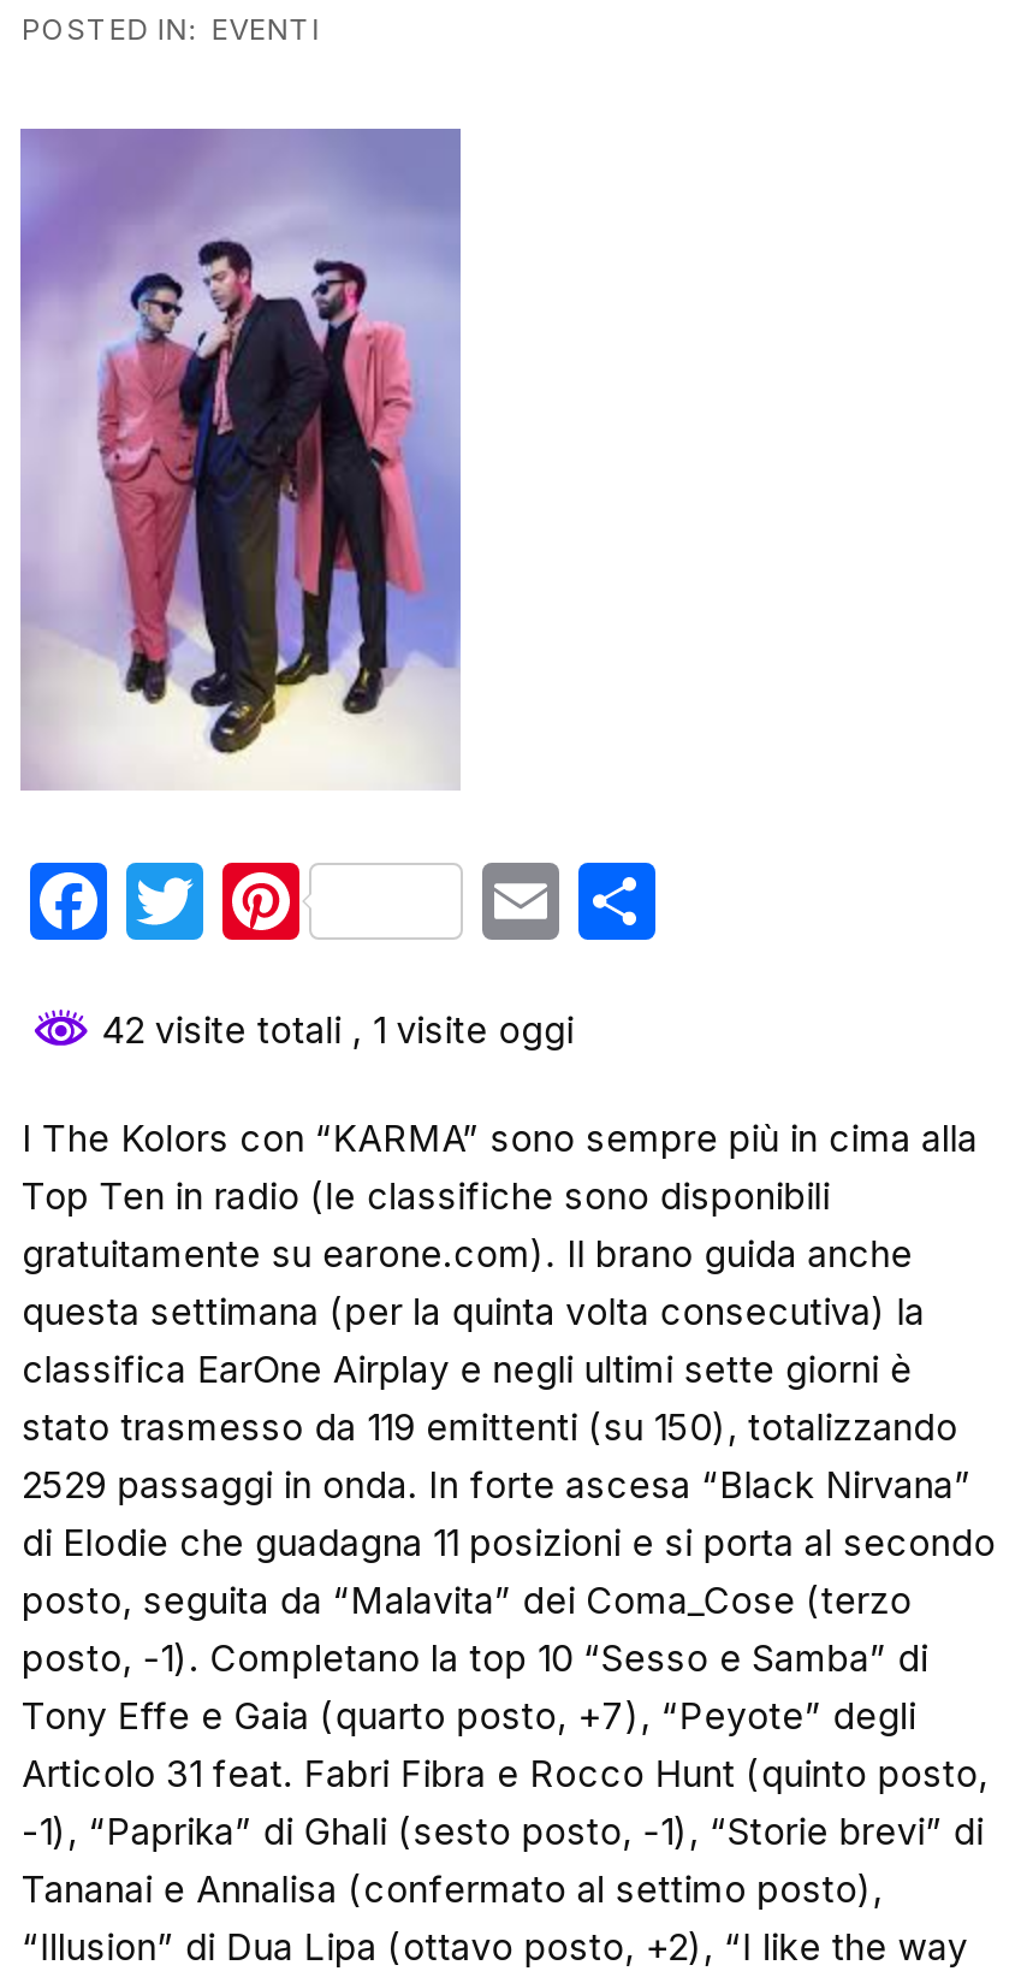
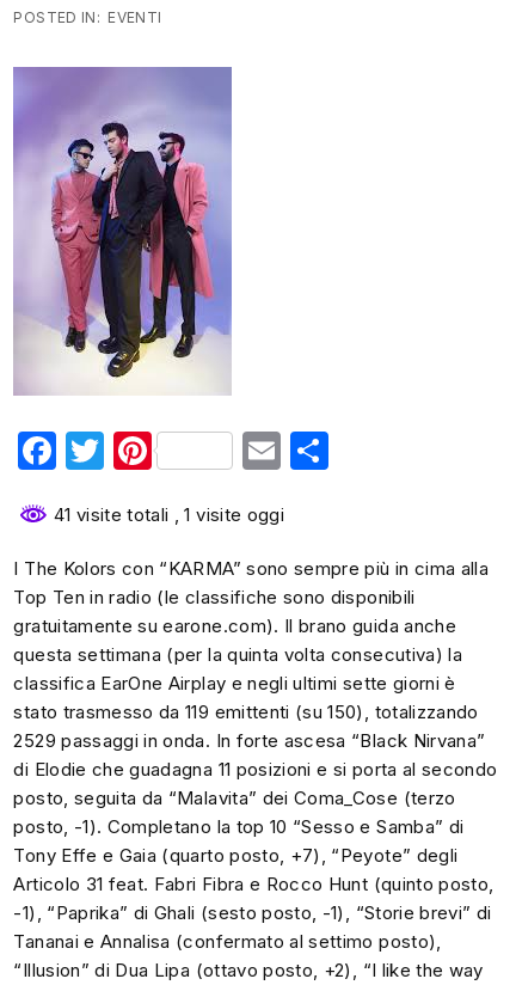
[91,1007,574,1053] 42 visite totali, 1 visite oggi -> [48,503,284,526] 41 visite totali, 1 visite oggi

